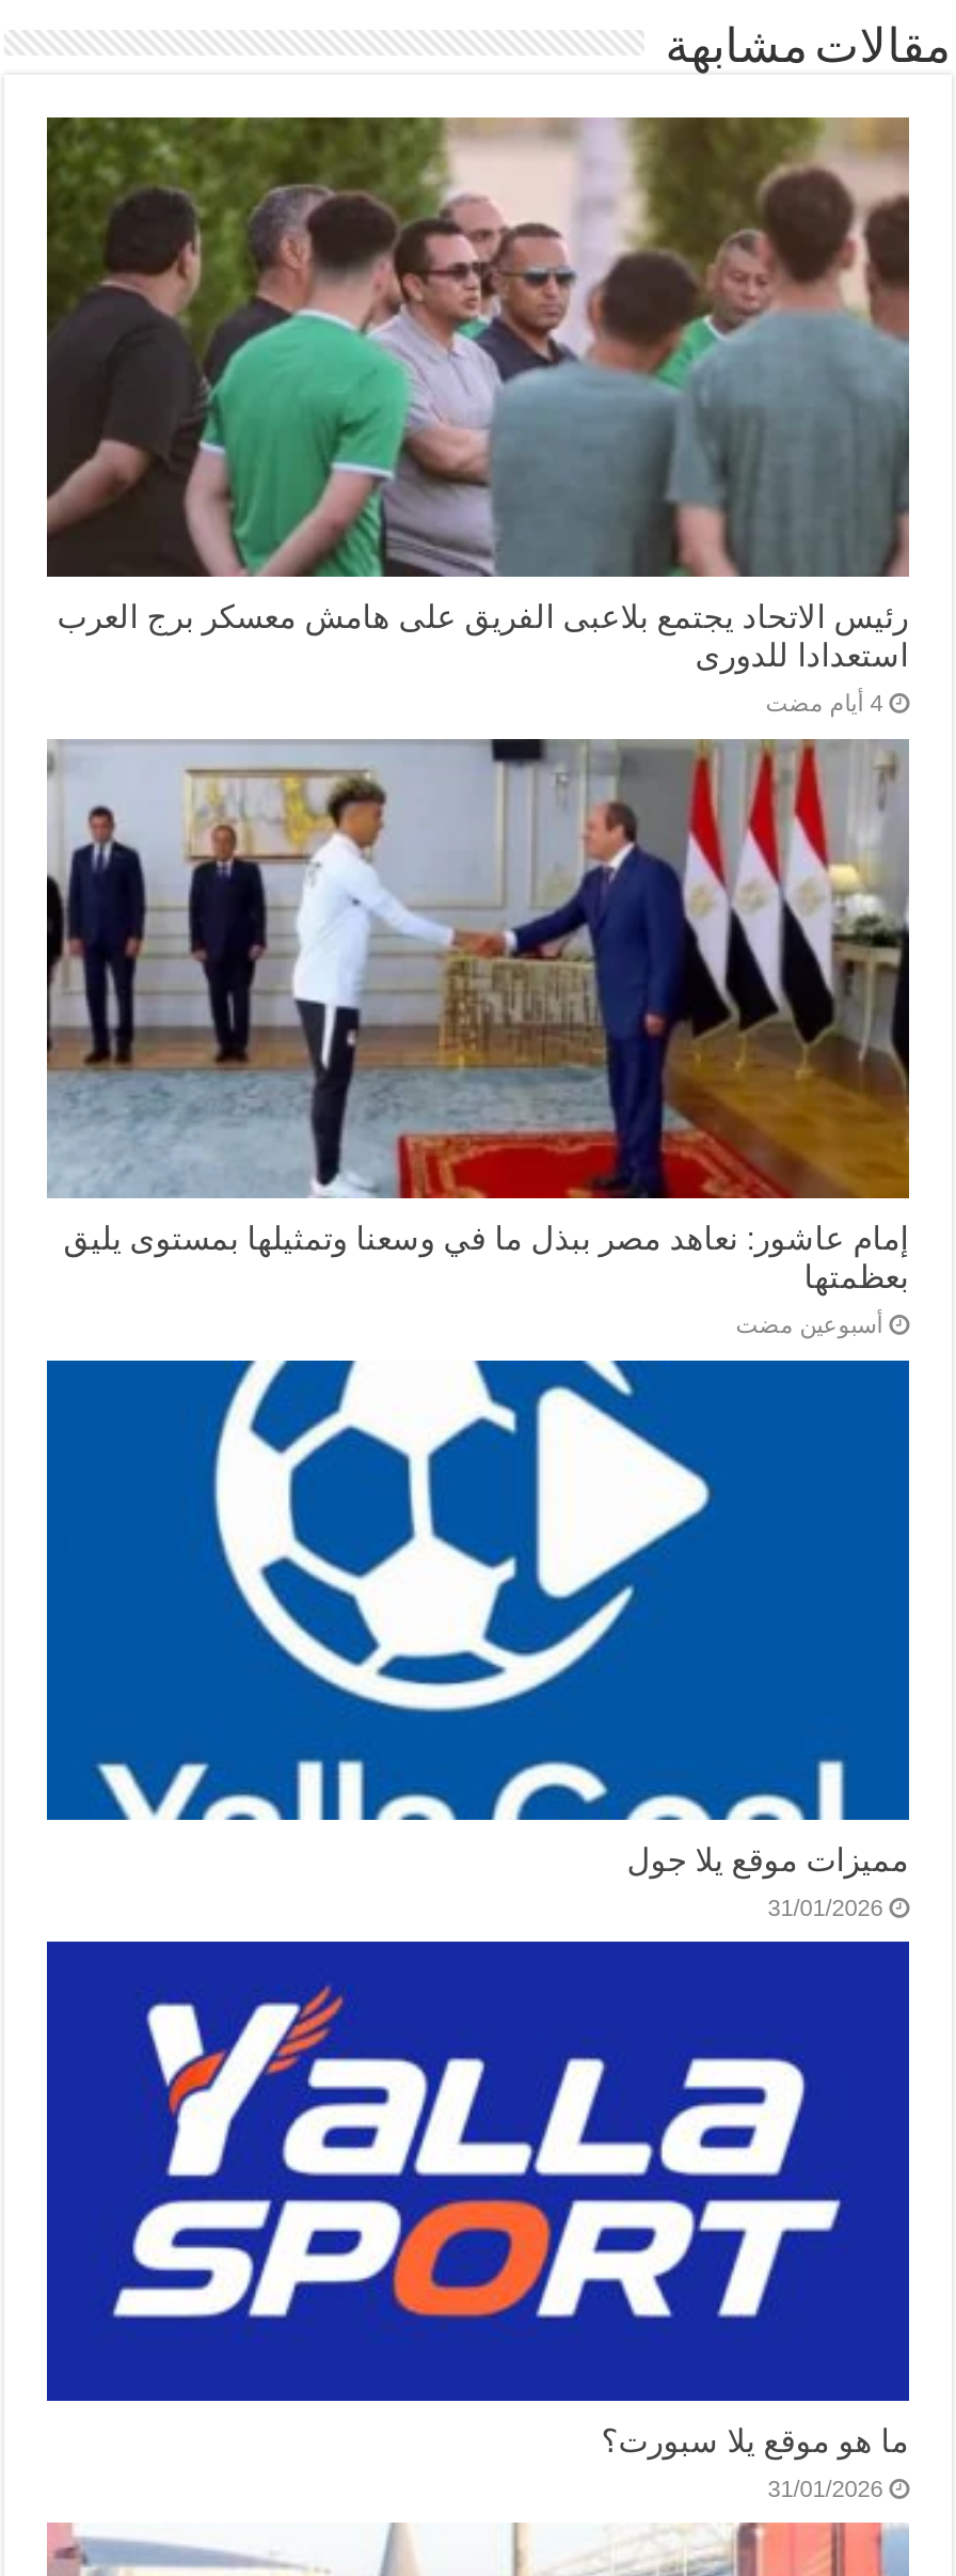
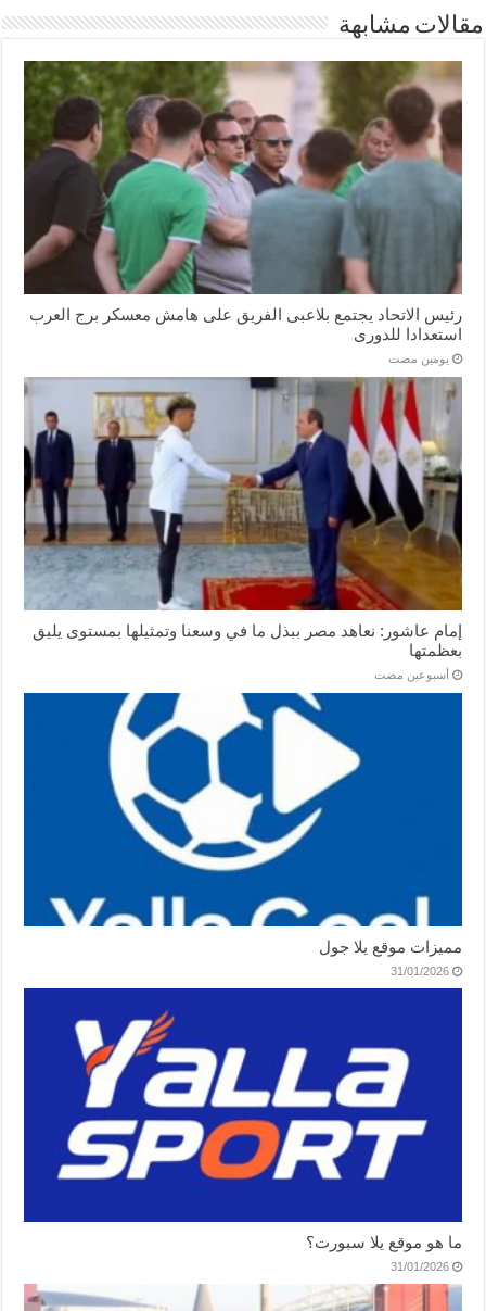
none -> [388,352,449,365] يومين مضت

